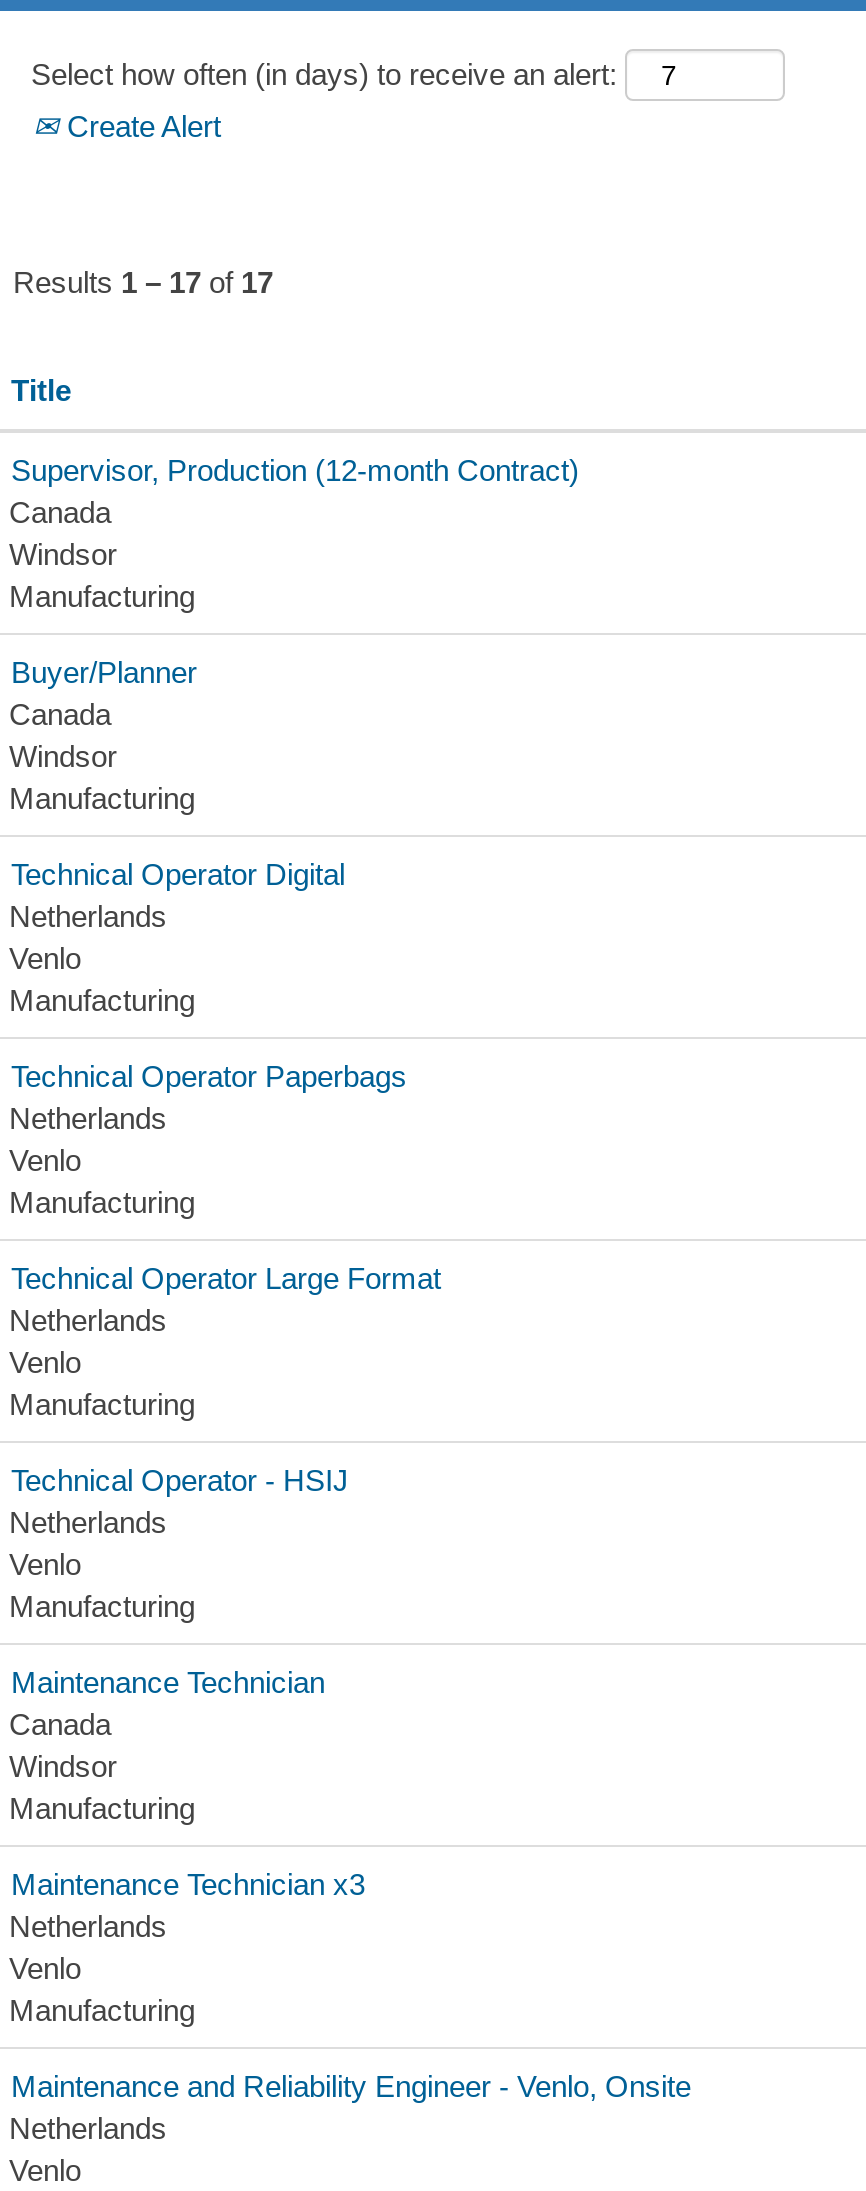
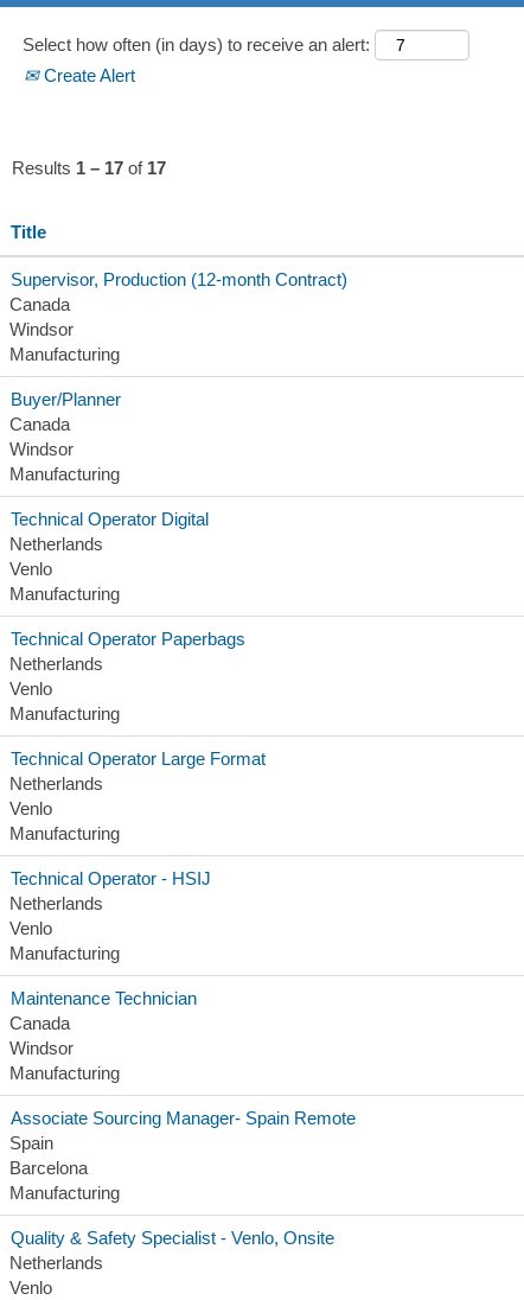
[9,1867,365,1985] Maintenance Technician x3 | Netherlands | Venlo -> [9,1108,356,1178] Associate Sourcing Manager- Spain Remote | Spain | Barcelona
[11,2069,691,2103] Maintenance and Reliability Engineer - Venlo, Onsite -> [11,1228,334,1248] Quality & Safety Specialist - Venlo, Onsite

